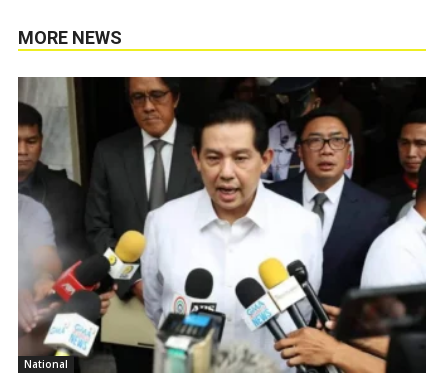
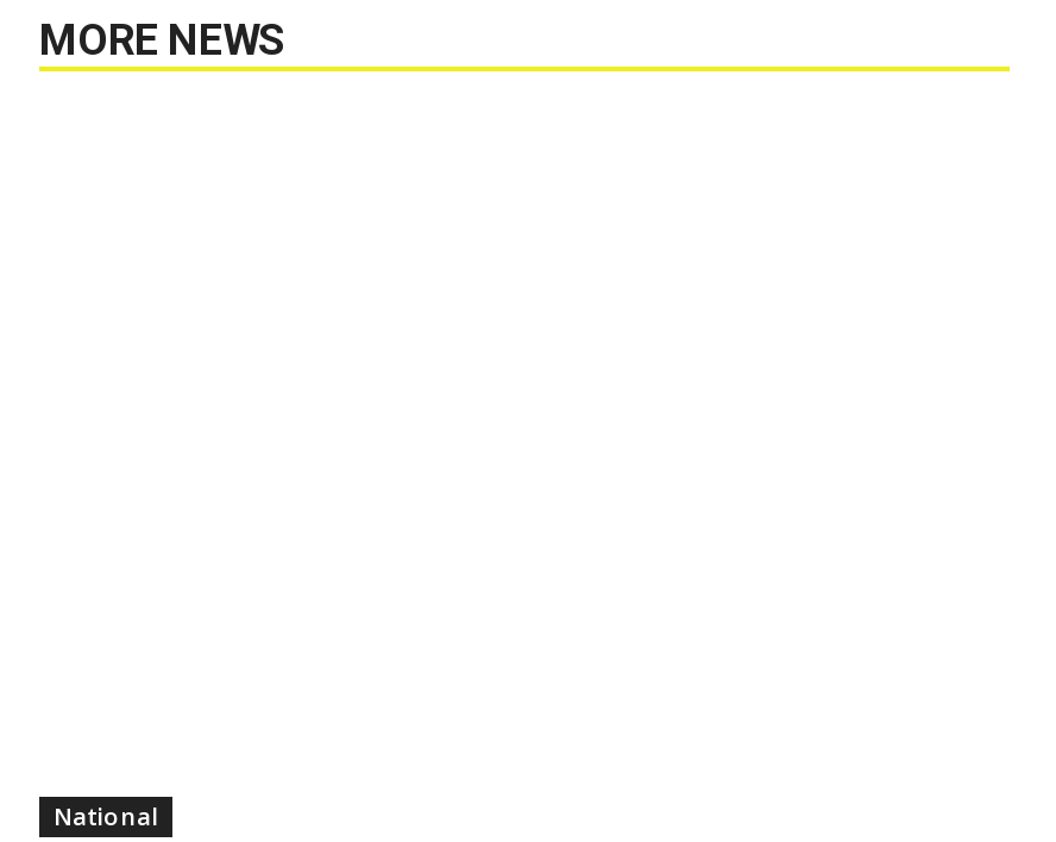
[17,76,427,374] [image] -> none

